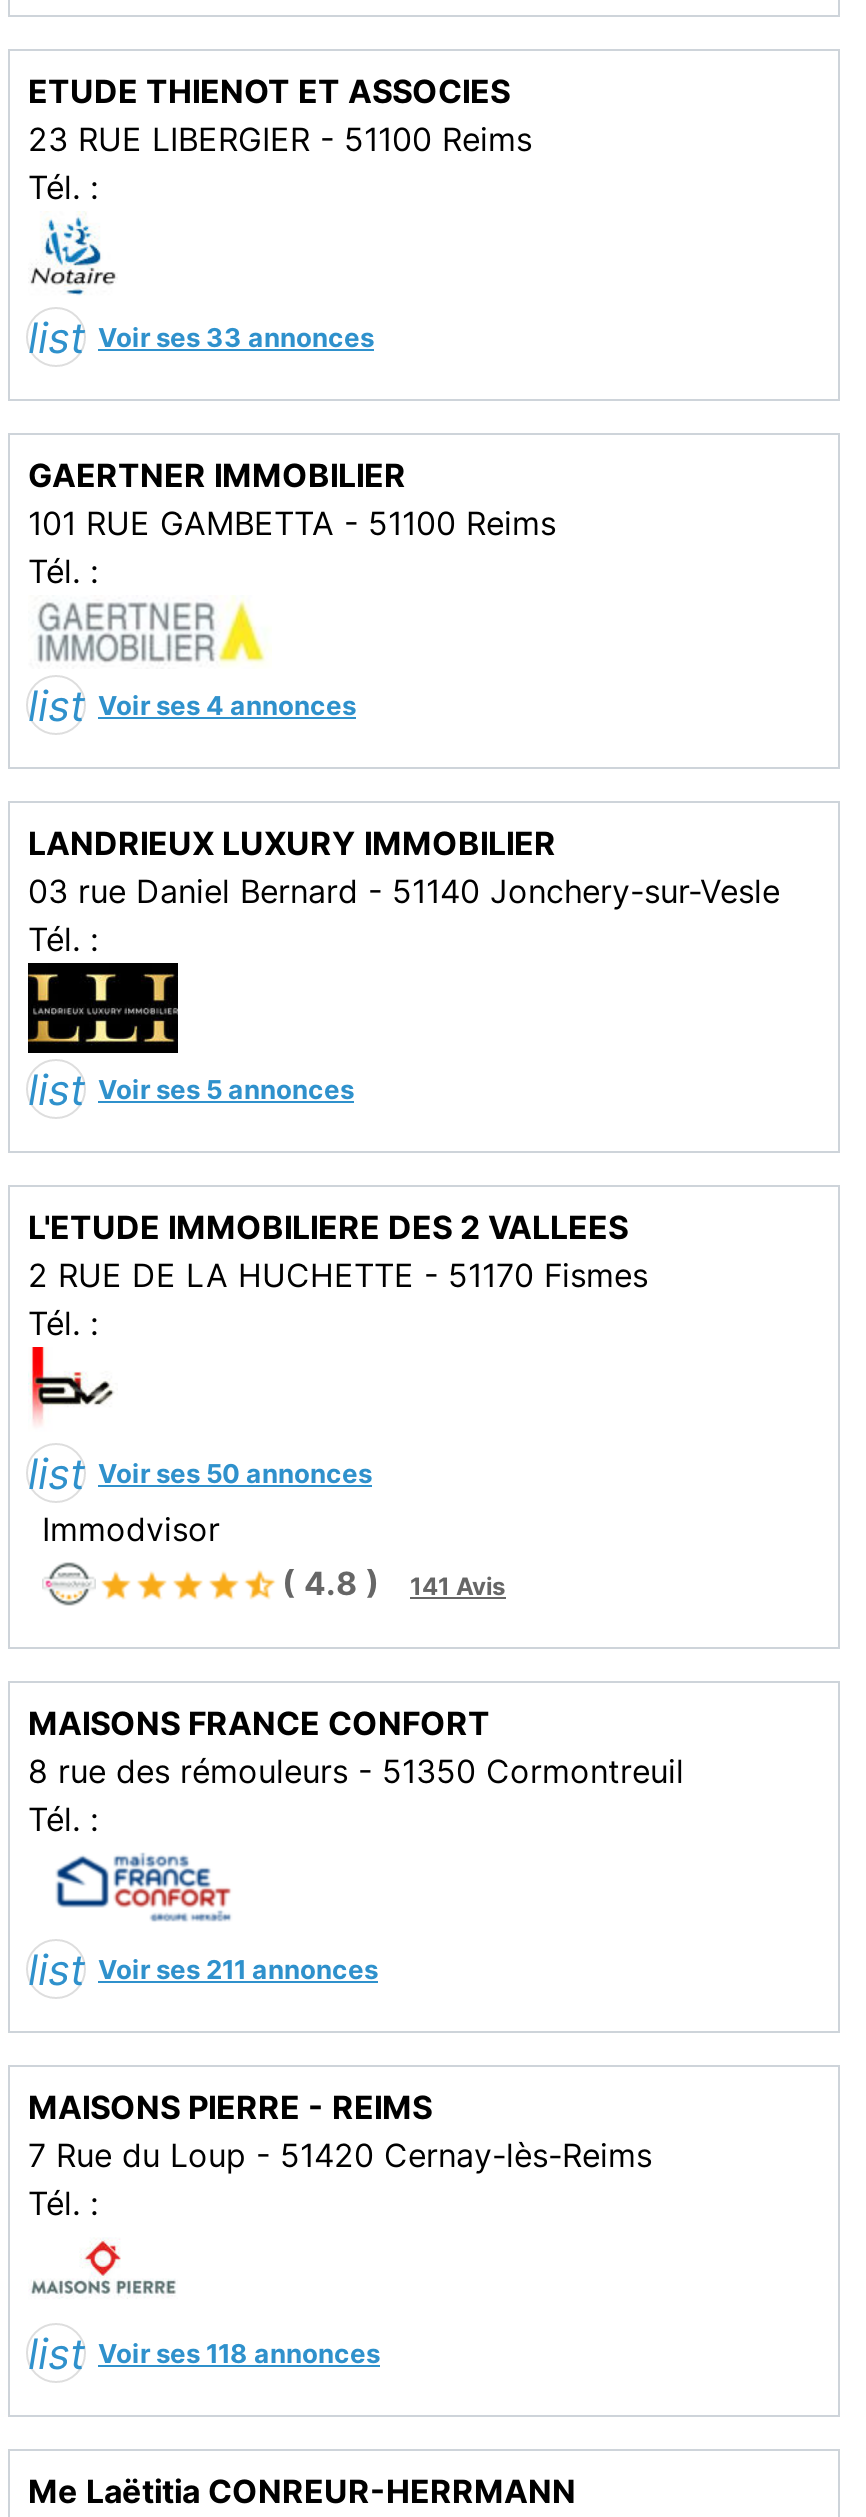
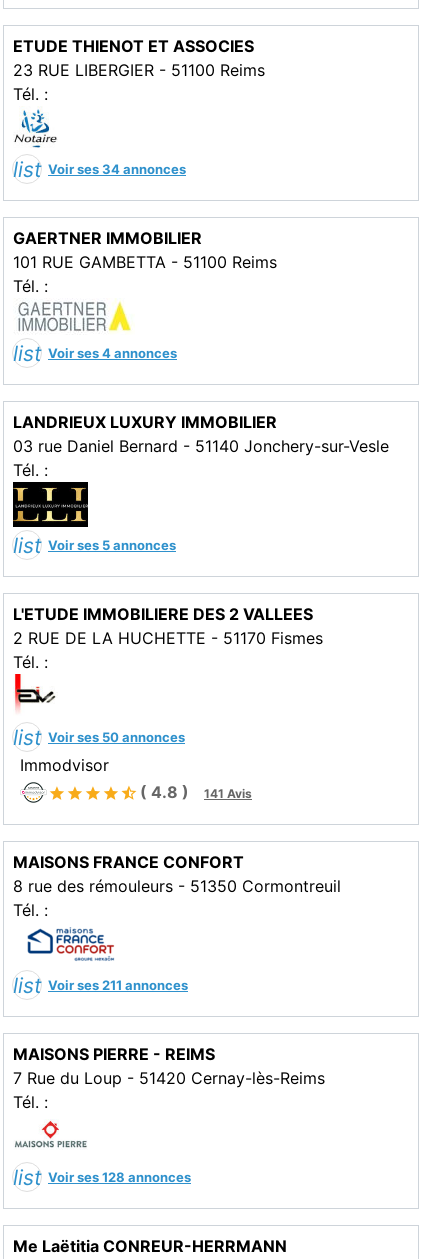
[28,313,374,363] list Voir ses 33 annonces -> [13,157,186,182] list Voir ses 34 annonces
[28,2329,380,2379] list Voir ses 118 annonces -> [13,1165,191,1190] list Voir ses 128 annonces

